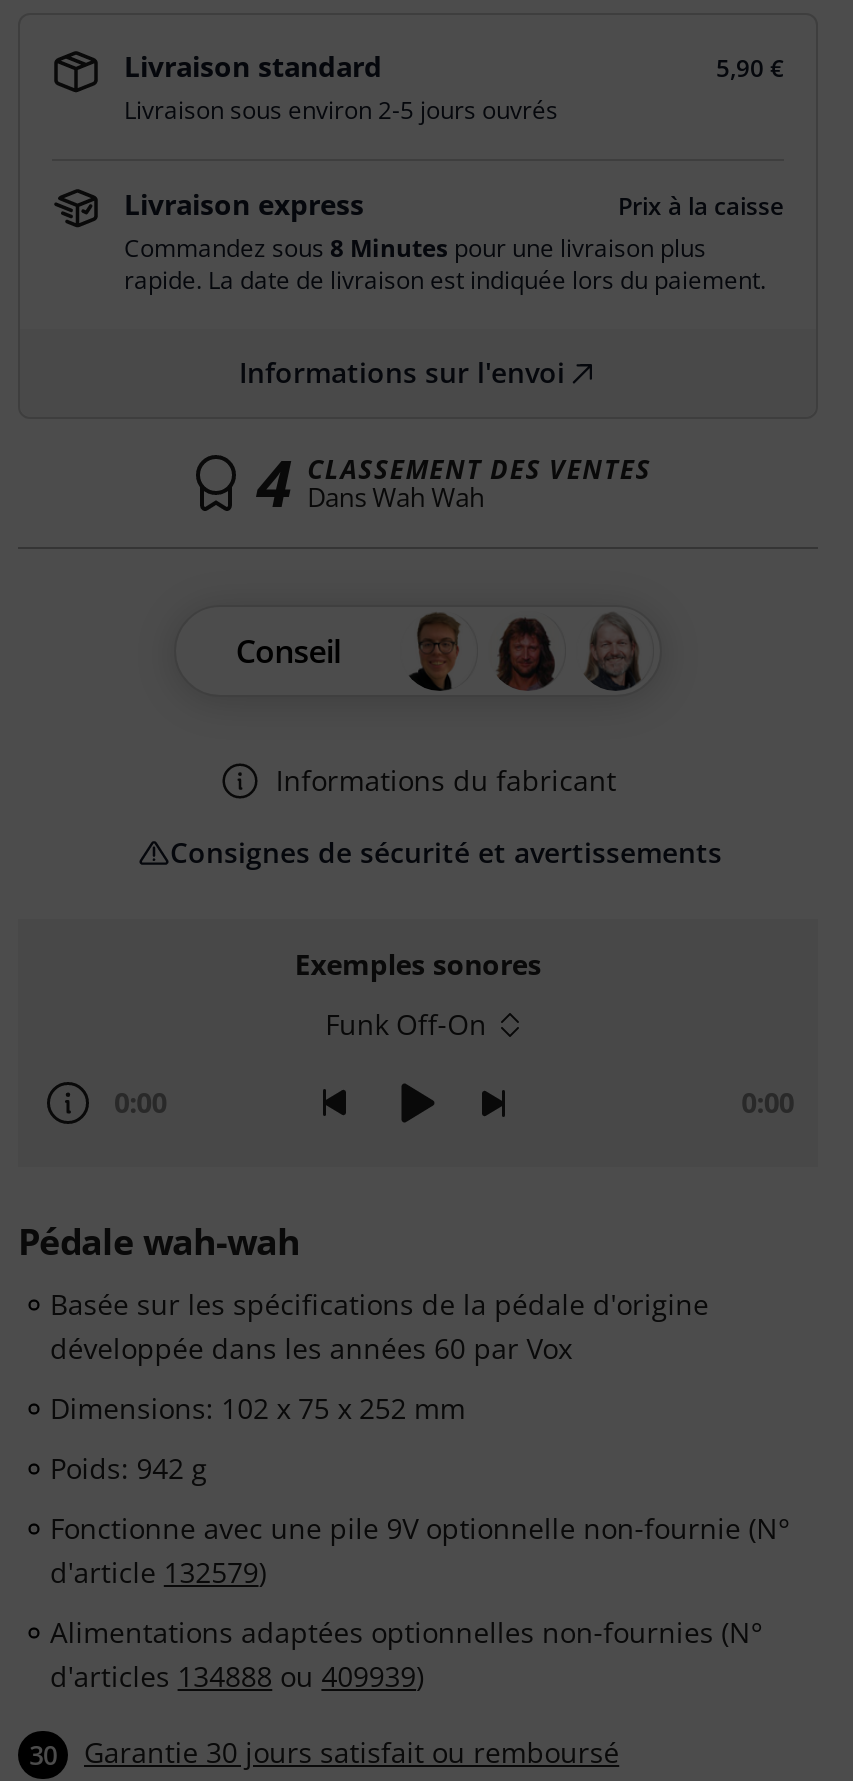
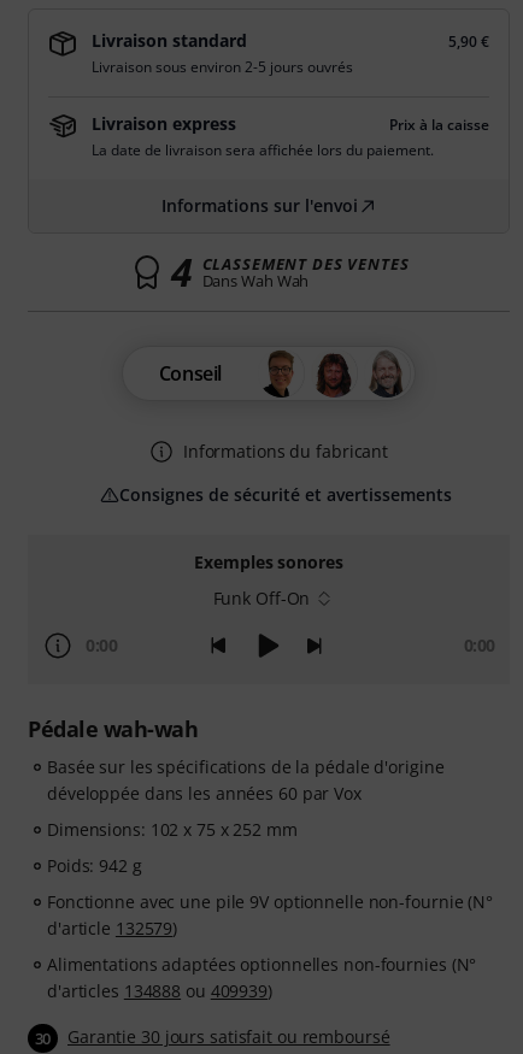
[124,231,766,297] Commandez sous 8 Minutes pour une livraison plus | rapide. La date de livraison est indiquée lors du paiement. -> [92,140,434,160] La date de livraison sera affichée lors du paiement.

